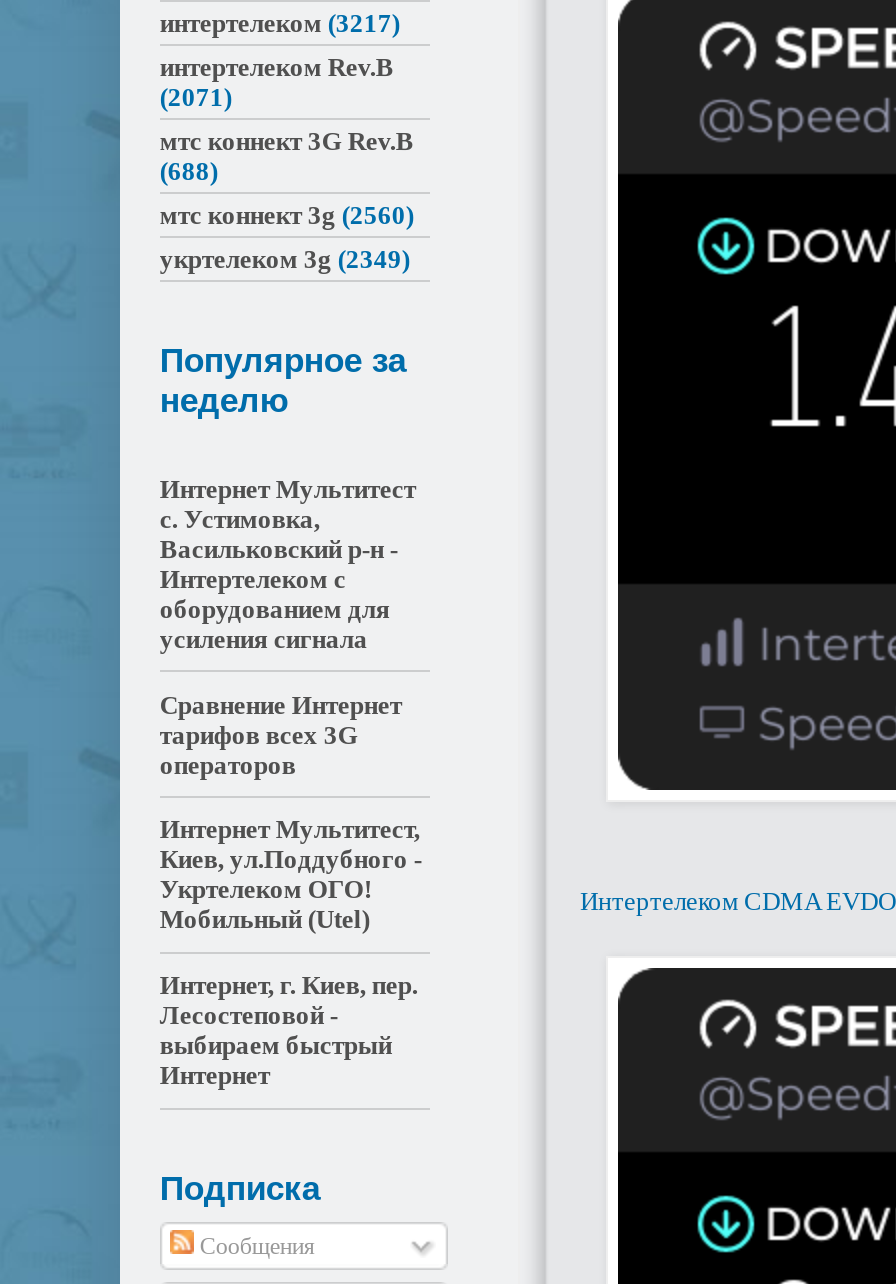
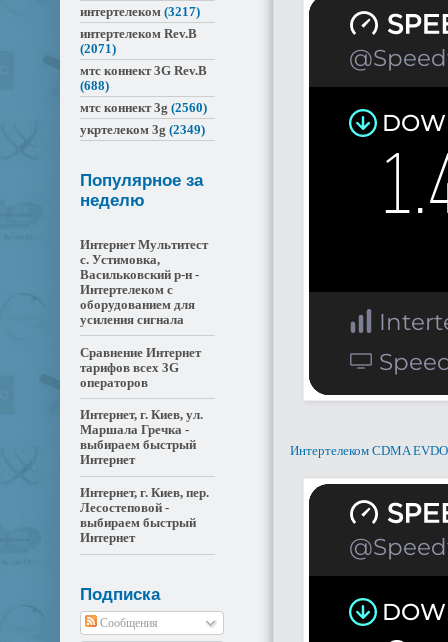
[160,815,422,935] Интернет Мультитест, | Киев, ул.Поддубного - | Укртелеком ОГО! | Мобильный (Utel) -> [80,407,203,467] Интернет, г. Киев, ул. | Маршала Гречка - | выбираем быстрый | Интернет

